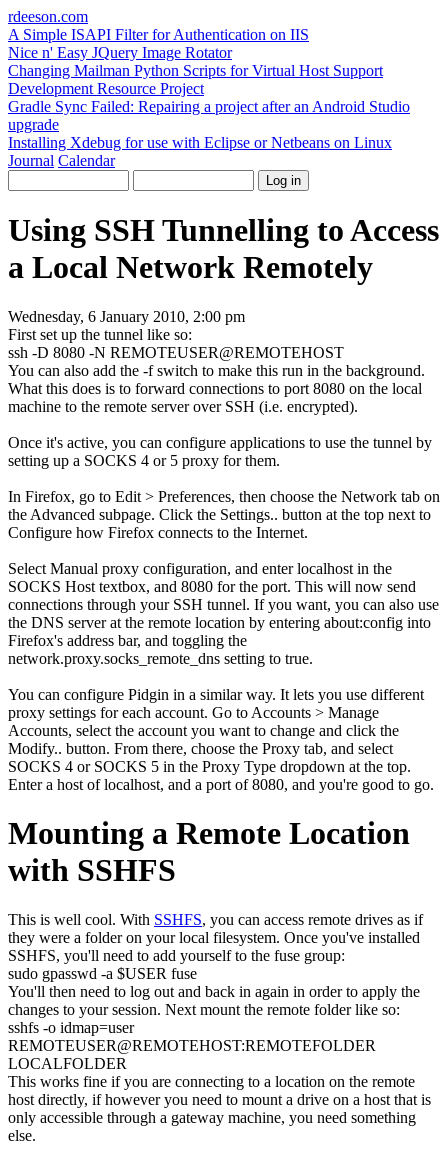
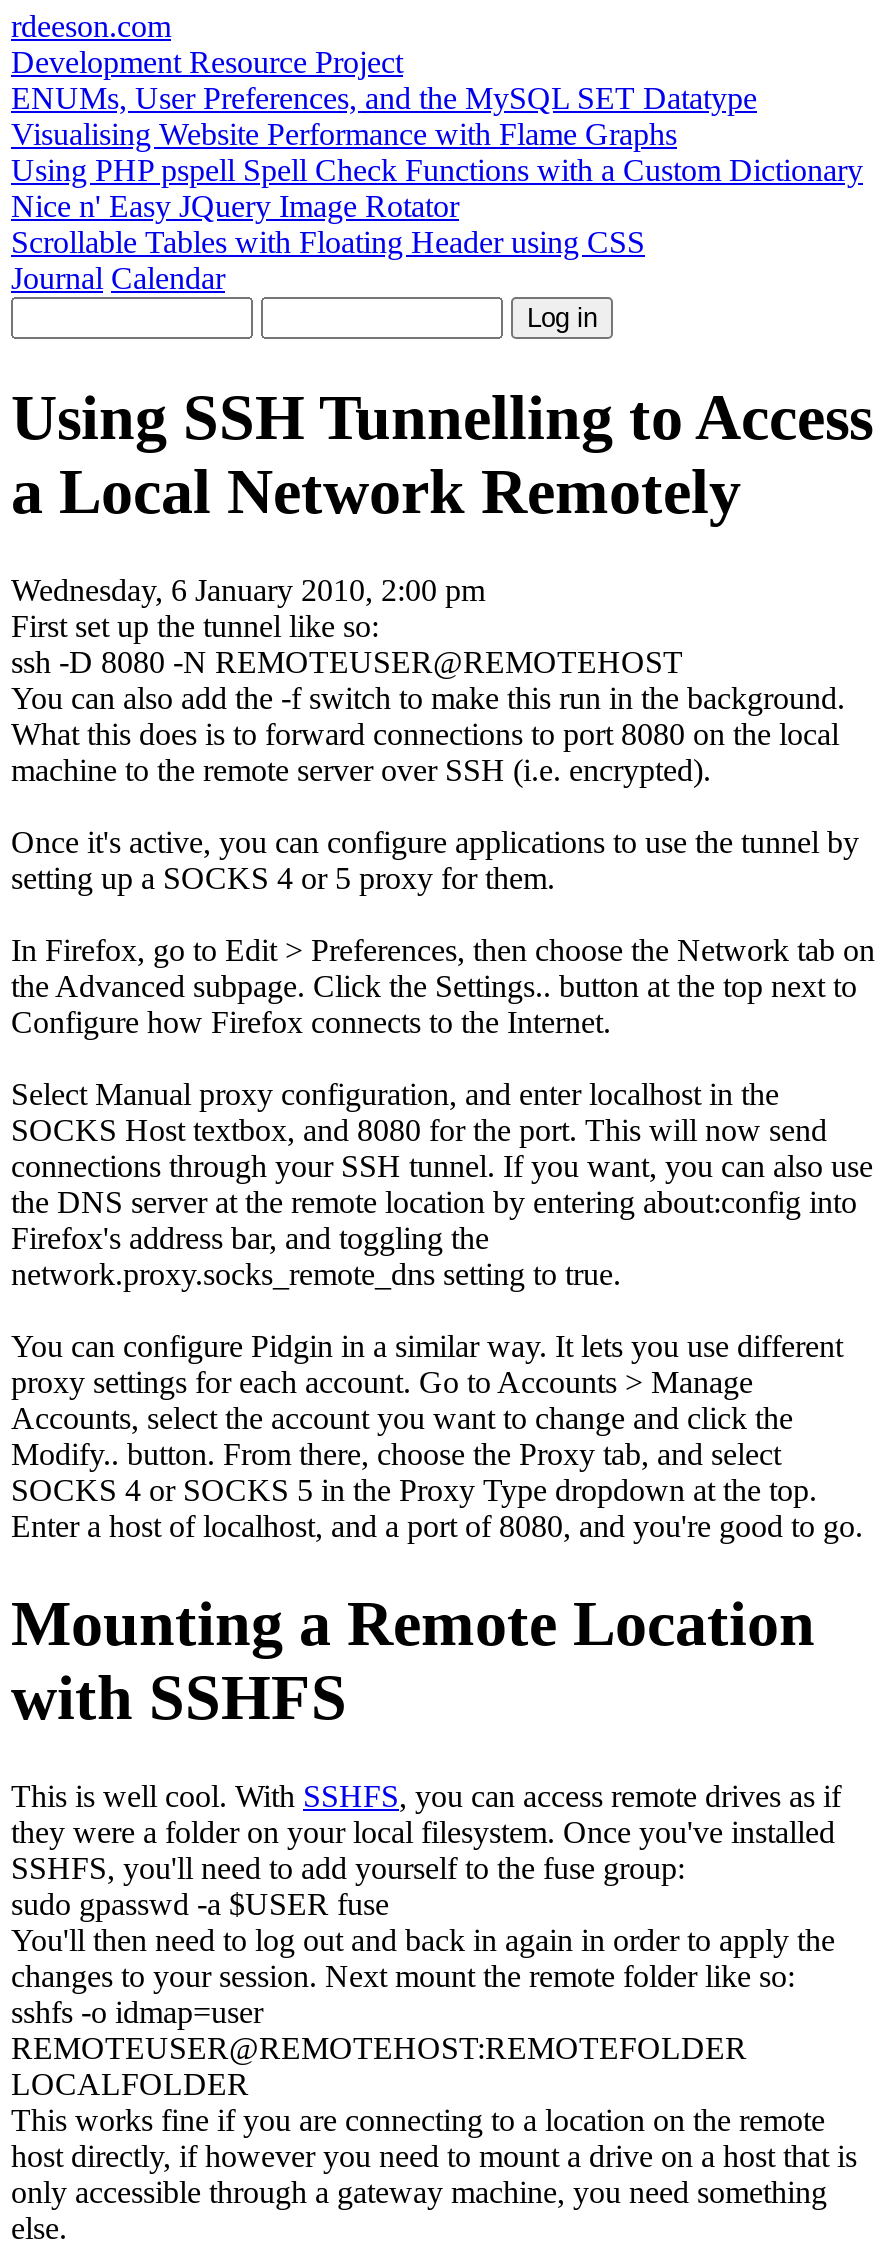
[8,26,309,43] A Simple ISAPI Filter for Authentication on IIS -> [11,81,863,187] ENUMs, User Preferences, and the MySQL SET Datatype | Visualising Website Performance with Flame Graphs | Using PHP pspell Spell Check Functions with a Custom Dictionary
moved [8,44,232,61] -> [11,189,459,223]: Nice n' Easy JQuery Image Rotator
[8,62,410,151] Changing Mailman Python Scripts for Virtual Host Support | Gradle Sync Failed: Repairing a project after an Android Studio | upgrade | Installing Xdebug for use with Eclipse or Netbeans on Linux -> [11,225,645,259] Scrollable Tables with Floating Header using CSS
moved [8,80,204,97] -> [11,45,403,79]: Development Resource Project

